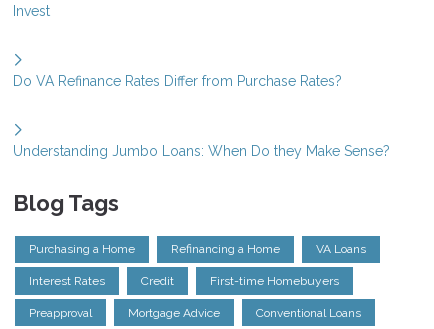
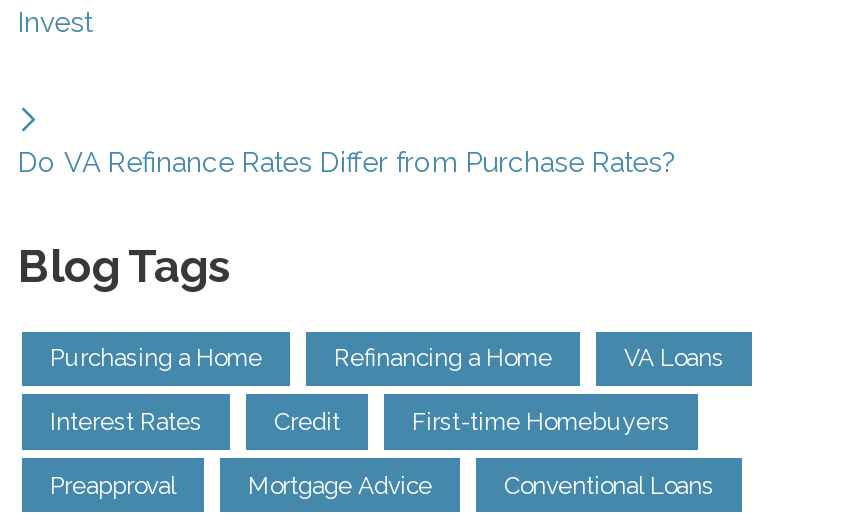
[13,143,390,159] Understanding Jumbo Loans: When Do they Make Sense? -> none

